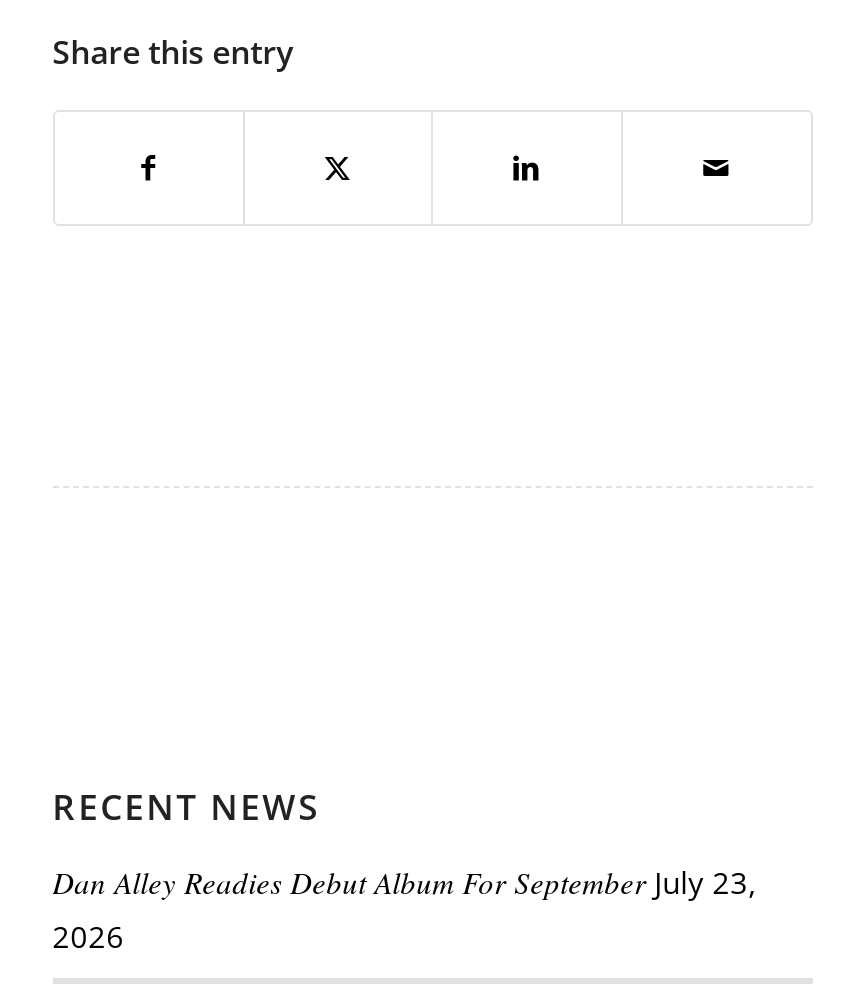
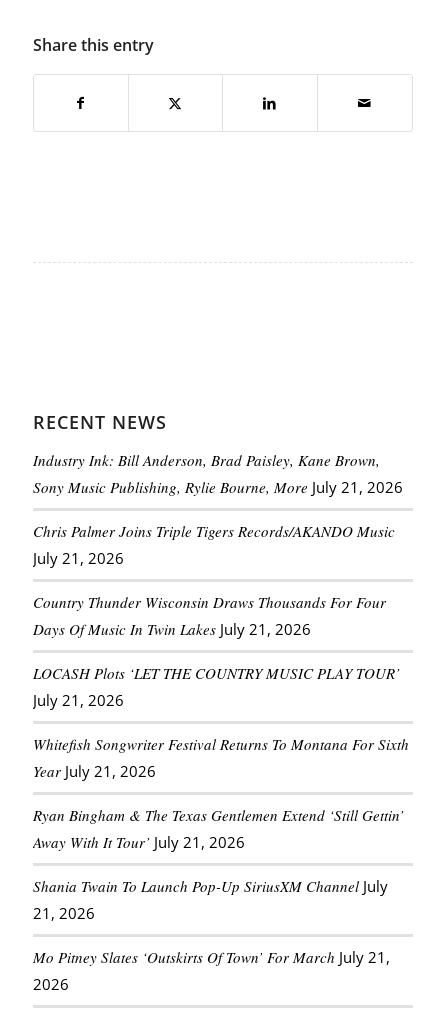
[52,862,756,902] Dan Alley Readies Debut Album For September July 23, -> [33,450,409,967] Industry Ink: Bill Anderson, Brad Paisley, Kane Brown, | Sony Music Publishing, Rylie Bourne, More July 21, 2026 | Chris Palmer Joins Triple Tigers Records/AKANDO Music | July 21, 2026 | Country Thunder Wisconsin Draws Thousands For Four | Days Of Music In Twin Lakes July 21, 2026 | LOCASH Plots ‘LET THE COUNTRY MUSIC PLAY TOUR’ | July 21, 2026 | Whitefish Songwriter Festival Returns To Montana For Sixth | Year July 21, 2026 | Ryan Bingham & The Texas Gentlemen Extend ‘Still Gettin’ | Away With It Tour’ July 21, 2026 | Shania Twain To Launch Pop-Up SiriusXM Channel July | 21, 2026 | Mo Pitney Slates ‘Outskirts Of Town’ For March July 21,

